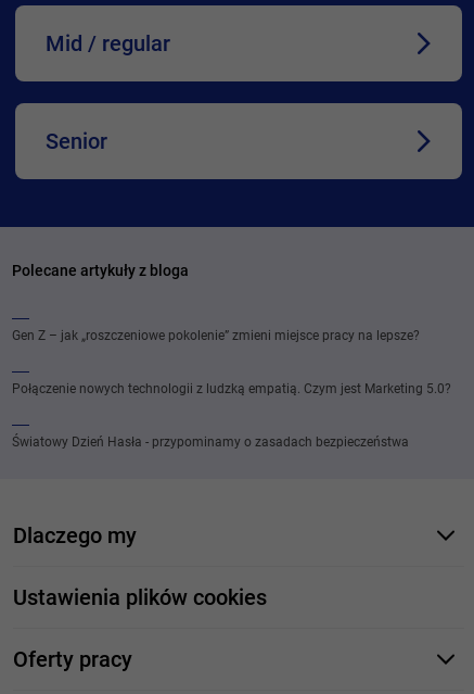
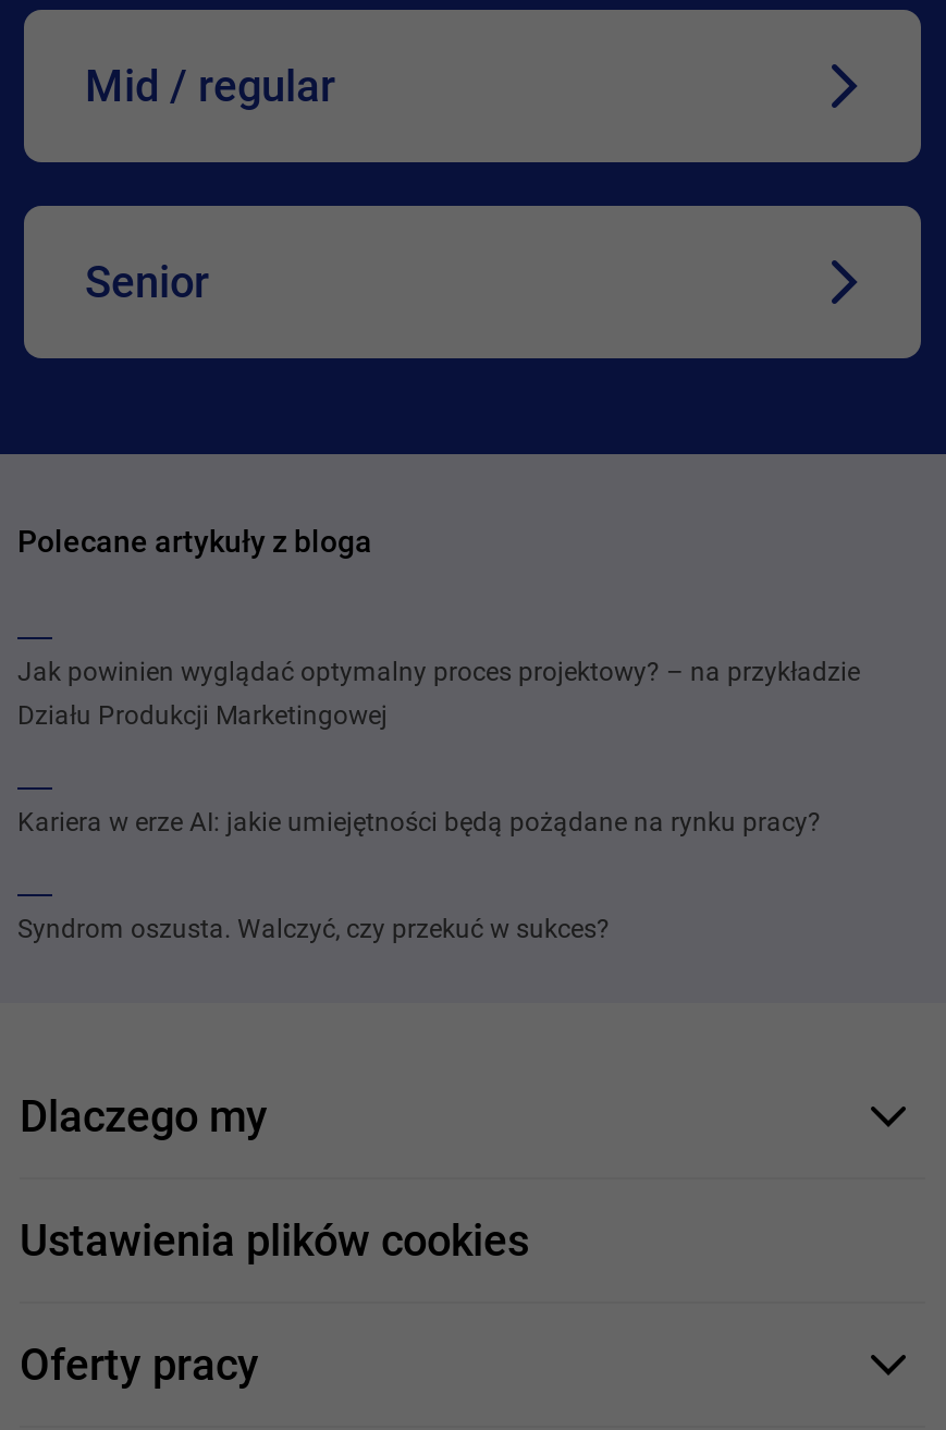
[12,328,420,343] Gen Z – jak „roszczeniowe pokolenie” zmieni miejsce pracy na lepsze? -> [17,657,860,731] Jak powinien wyglądać optymalny proces projektowy? – na przykładzie | Działu Produkcji Marketingowej
[12,381,451,396] Połączenie nowych technologii z ludzką empatią. Czym jest Marketing 5.0? -> [17,807,821,838] Kariera w erze AI: jakie umiejętności będą pożądane na rynku pracy?
[12,434,409,450] Światowy Dzień Hasła - przypominamy o zasadach bezpieczeństwa -> [17,914,610,944] Syndrom oszusta. Walczyć, czy przekuć w sukces?

